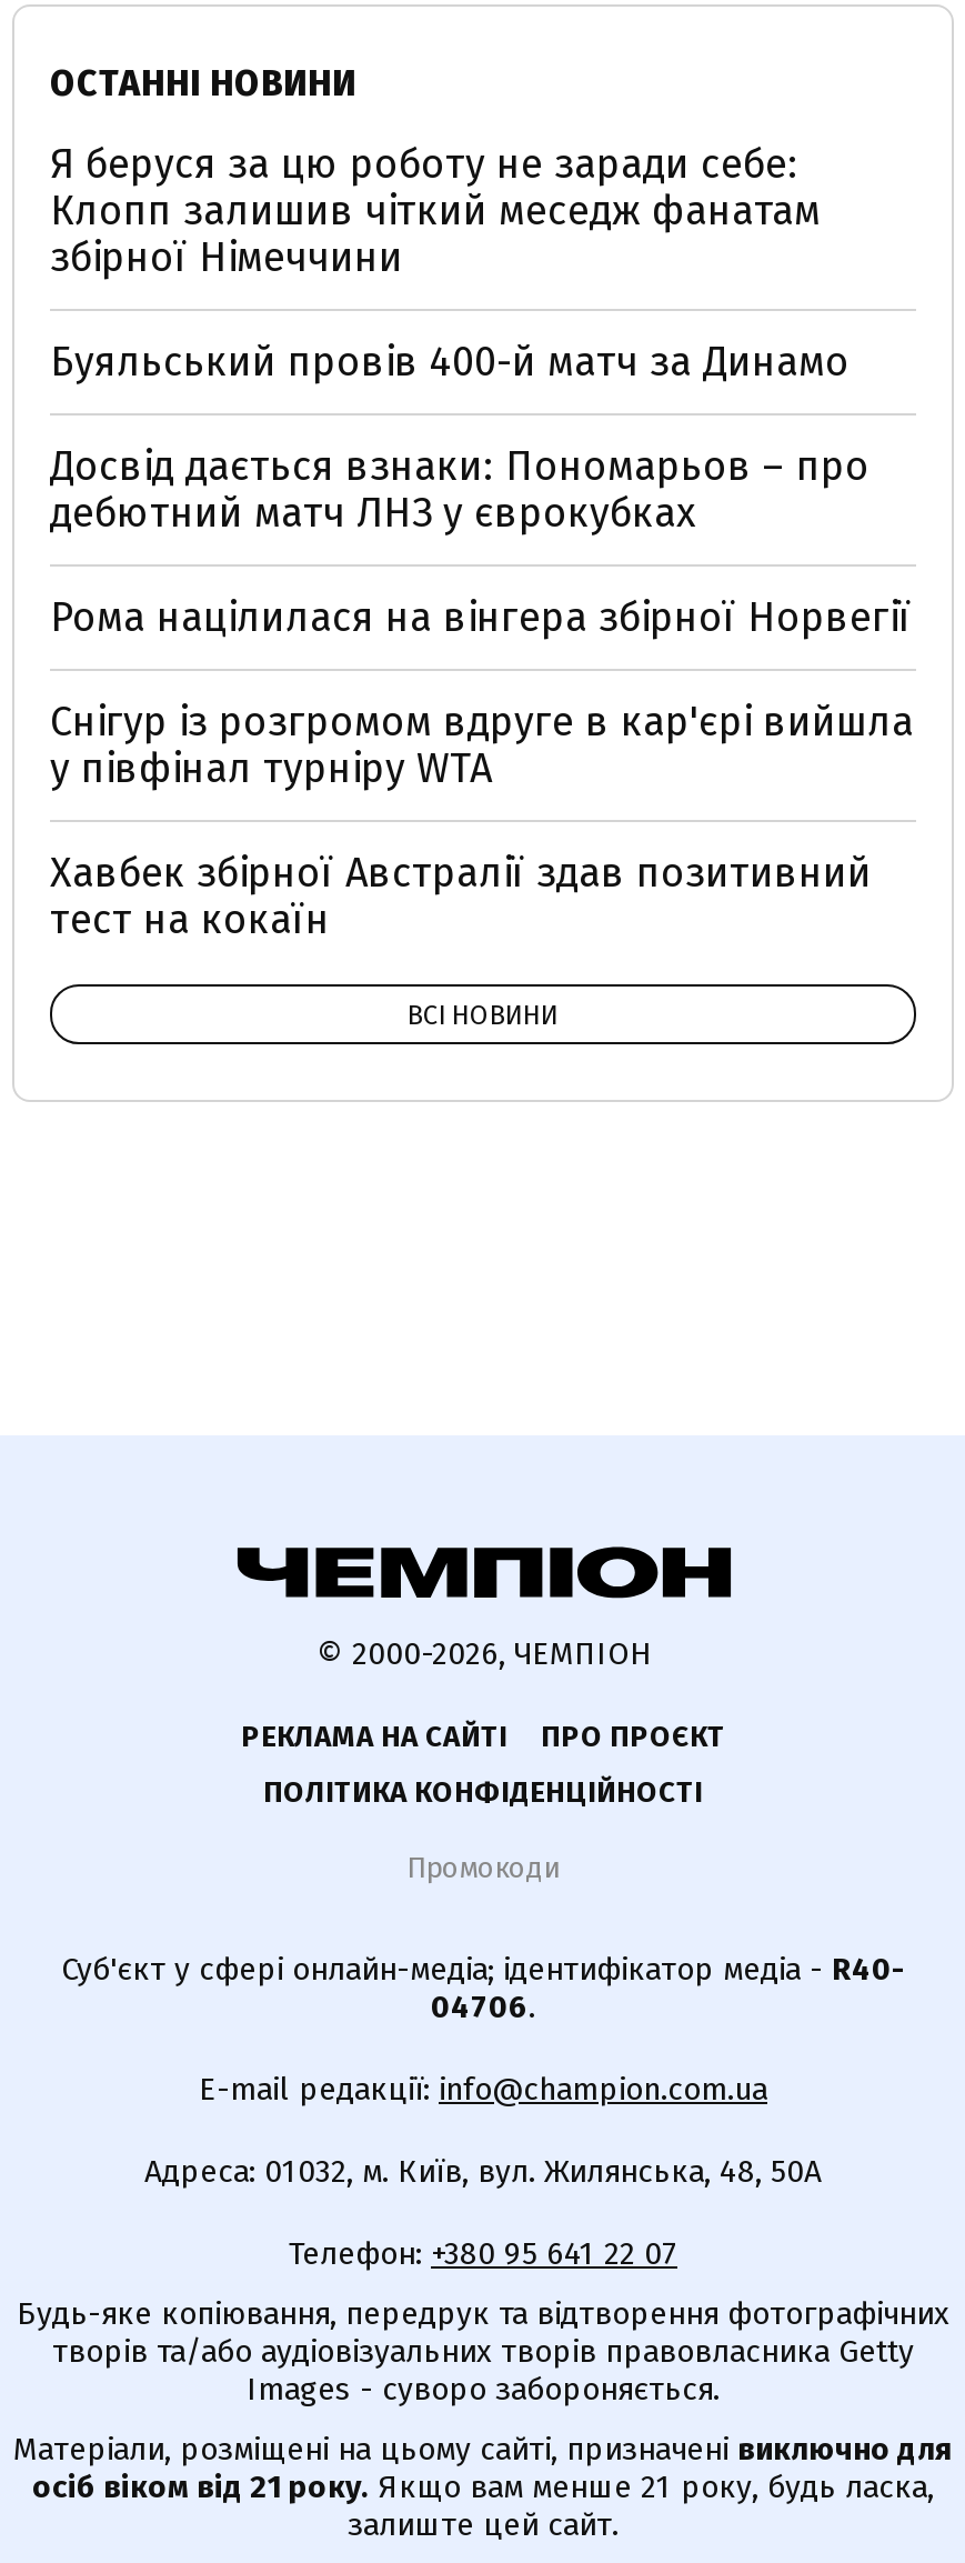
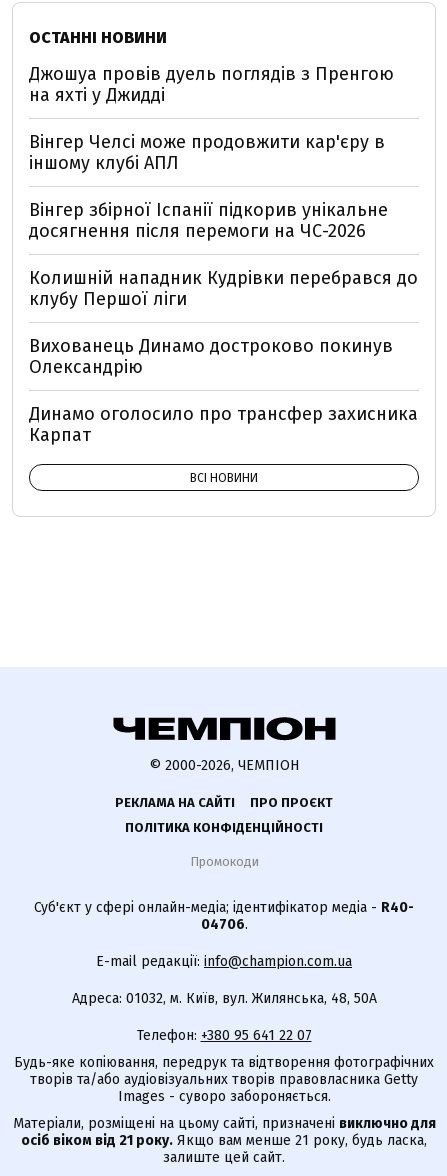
[50,139,821,282] Я беруся за цю роботу не заради себе: | Клопп залишив чіткий меседж фанатам | збірної Німеччини -> [29,63,394,106] Джошуа провів дуель поглядів з Пренгою | на яхті у Джидді
[50,337,850,386] Буяльський провів 400-й матч за Динамо -> [29,131,385,174] Вінгер Челсі може продовжити кар'єру в | іншому клубі АПЛ
[50,441,869,537] Досвід дається взнаки: Пономарьов – про | дебютний матч ЛНЗ у єврокубках -> [29,199,388,242] Вінгер збірної Іспанії підкорив унікальне | досягнення після перемоги на ЧС-2026
[50,593,912,641] Рома націлилася на вінгера збірної Норвегії -> [29,267,418,310] Колишній нападник Кудрівки перебрався до | клубу Першої ліги
[50,697,914,793] Снігур із розгромом вдруге в кар'єрі вийшла | у півфінал турніру WTA -> [29,335,393,378] Вихованець Динамо достроково покинув | Олександрію
[50,848,872,944] Хавбек збірної Австралії здав позитивний | тест на кокаїн -> [29,403,418,446] Динамо оголосило про трансфер захисника | Карпат

